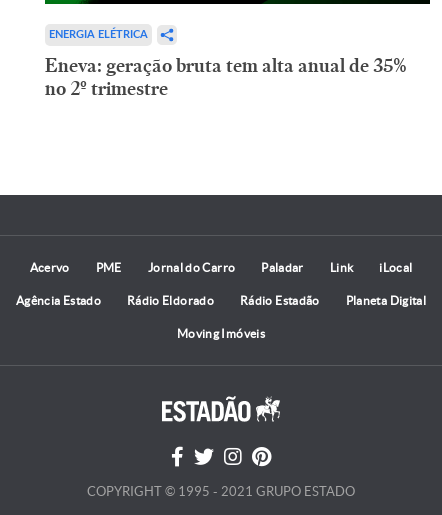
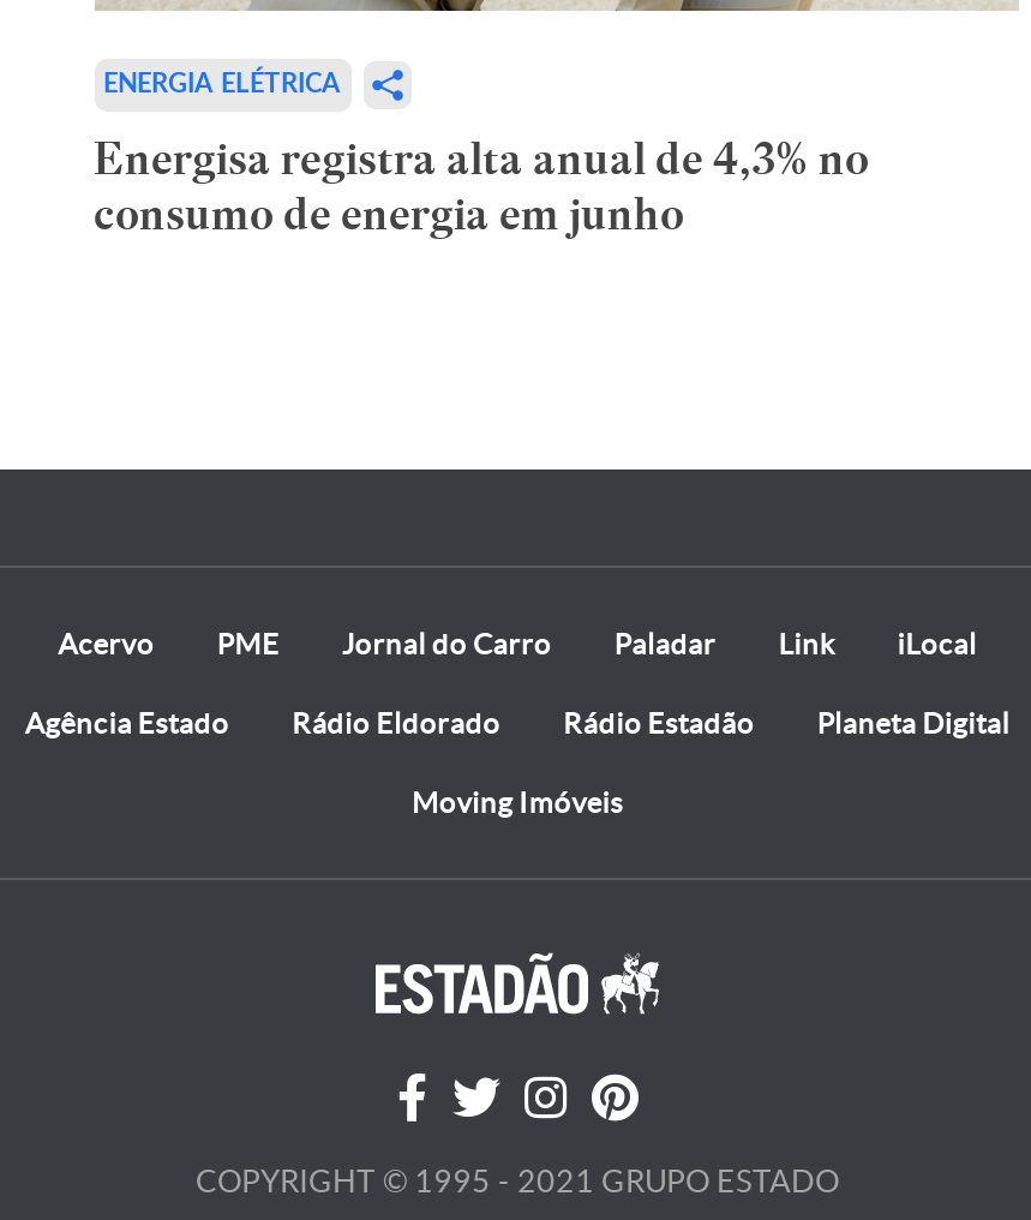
[44,54,406,100] Eneva: geração bruta tem alta anual de 35% | no 2º trimestre -> [94,131,869,241] Energisa registra alta anual de 4,3% no | consumo de energia em junho

